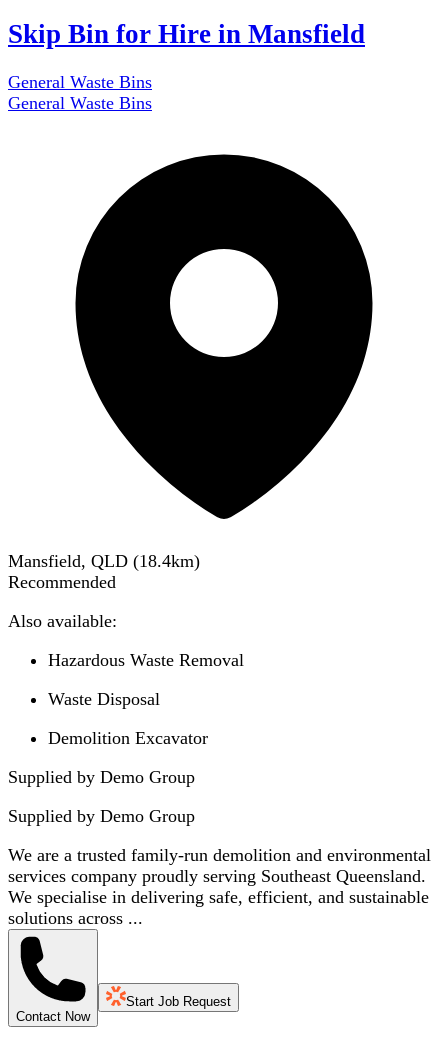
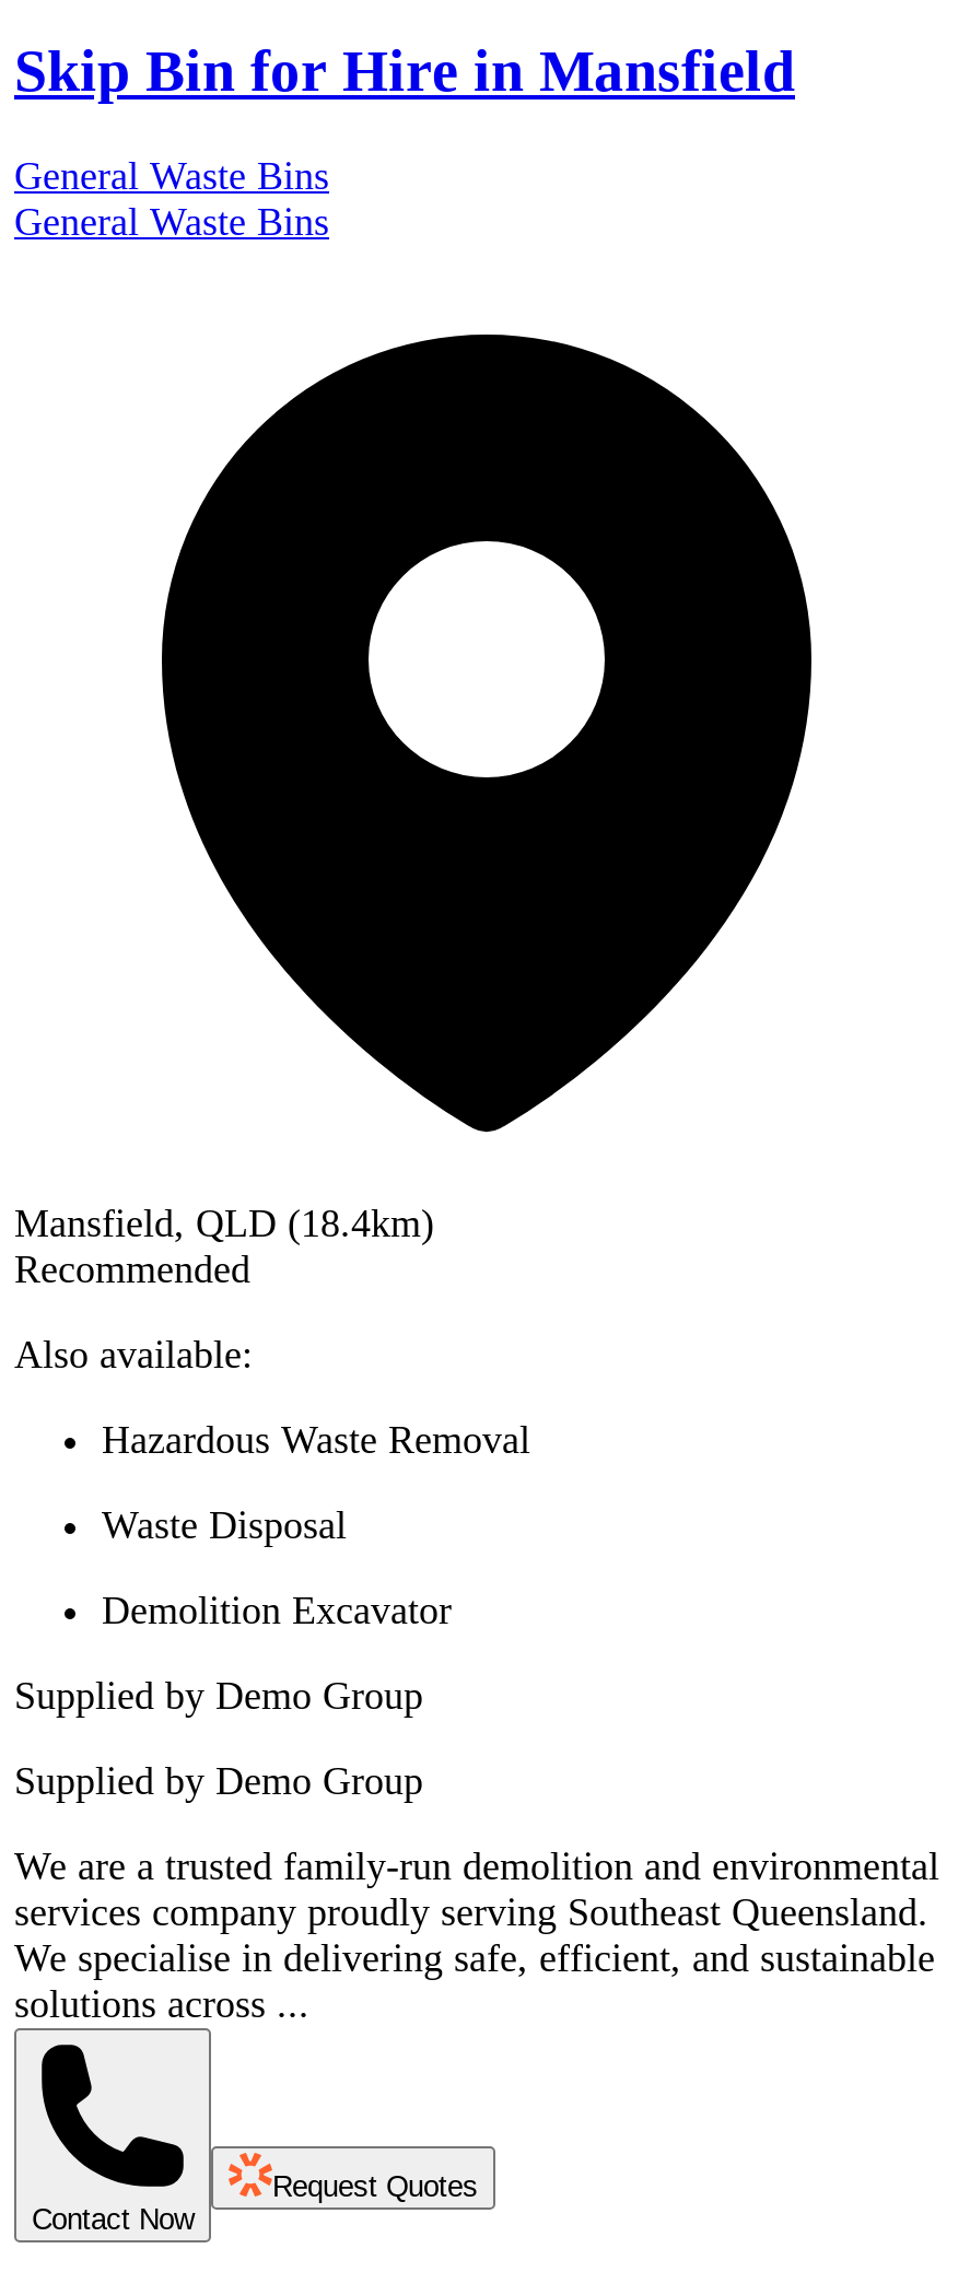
[126,994,231,1009] Start Job Request -> [272,2171,478,2204] Request Quotes

